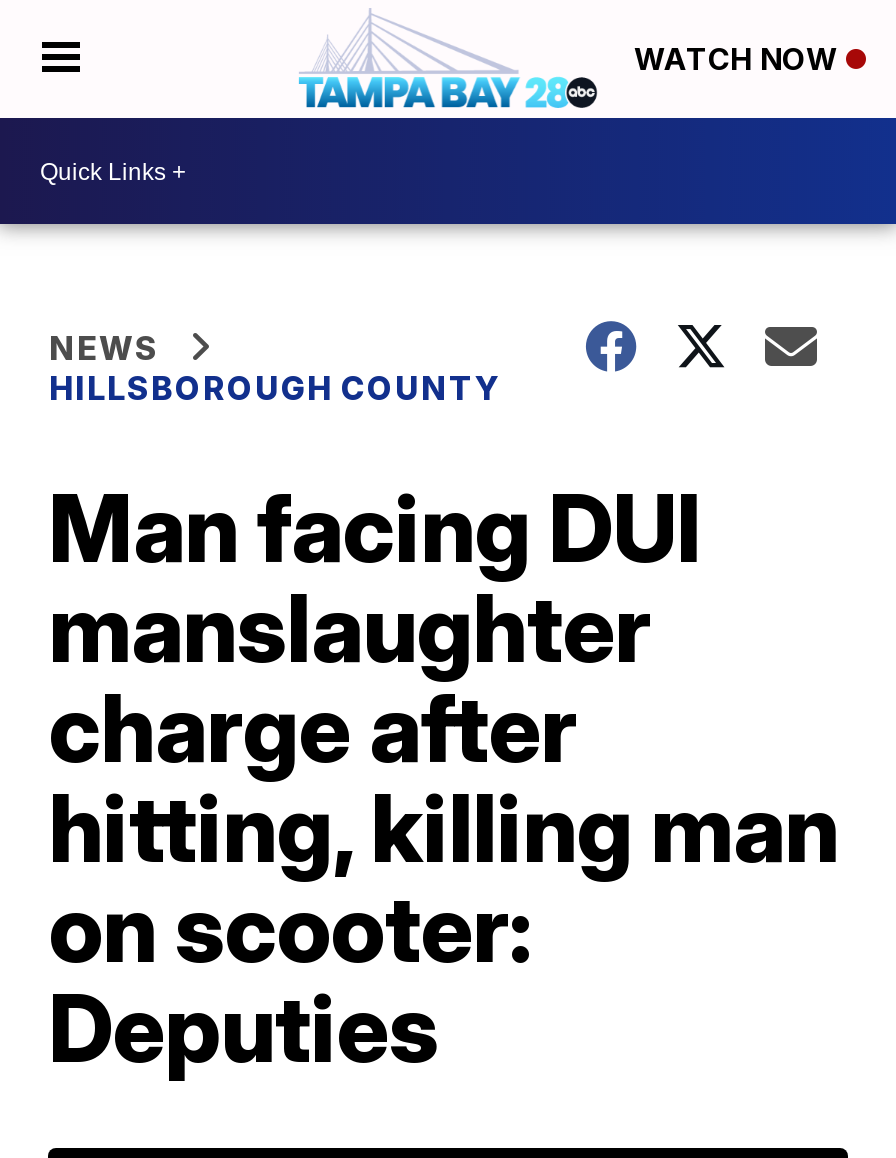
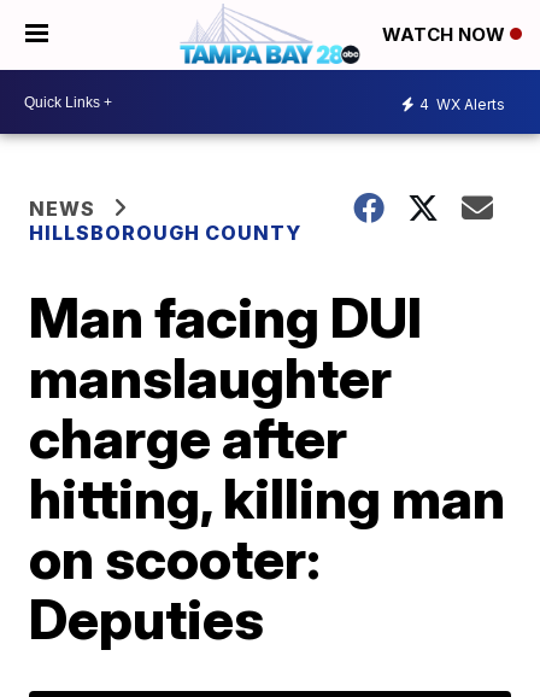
none -> [419,95,505,113] 4 WX Alerts

